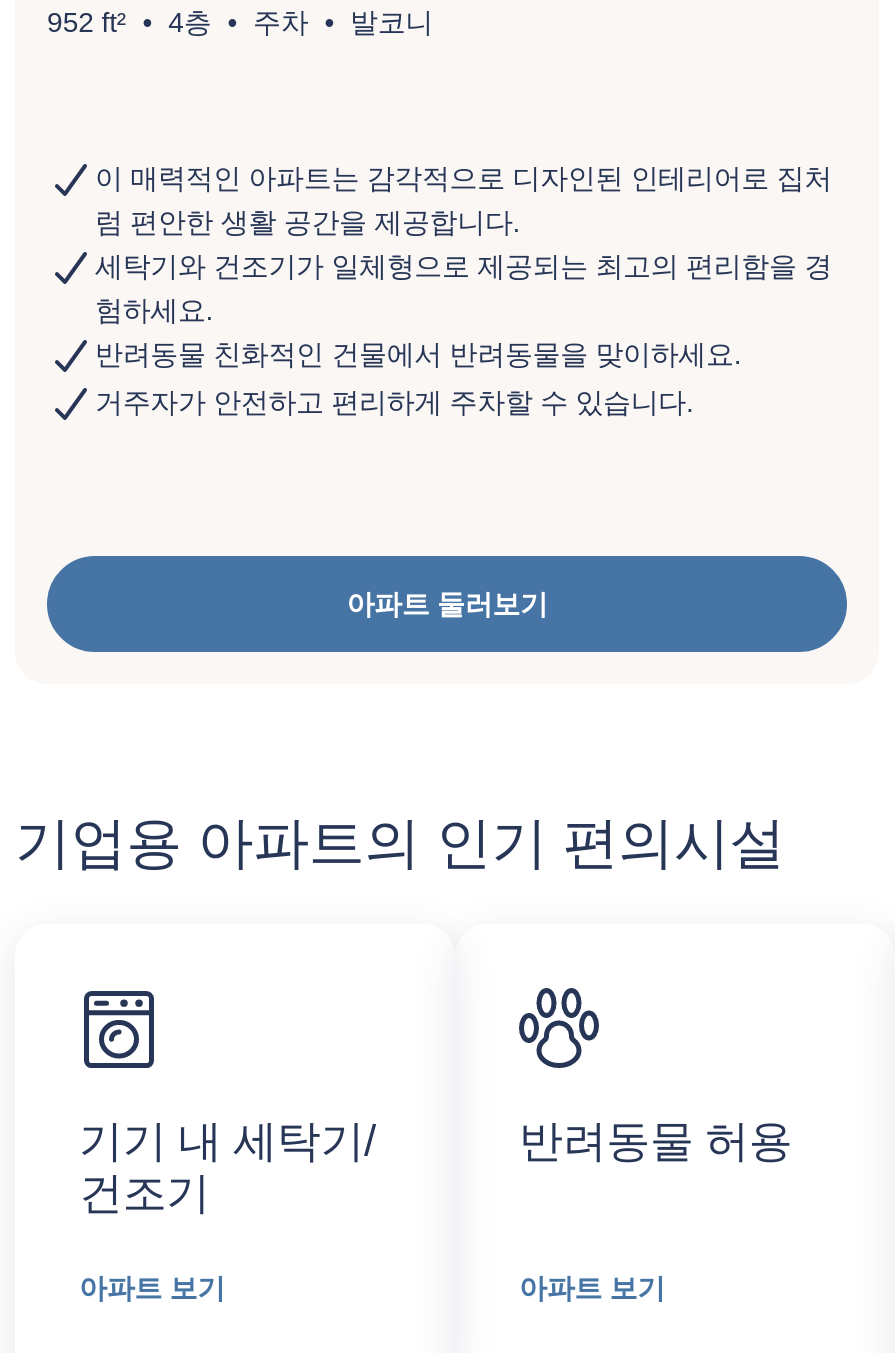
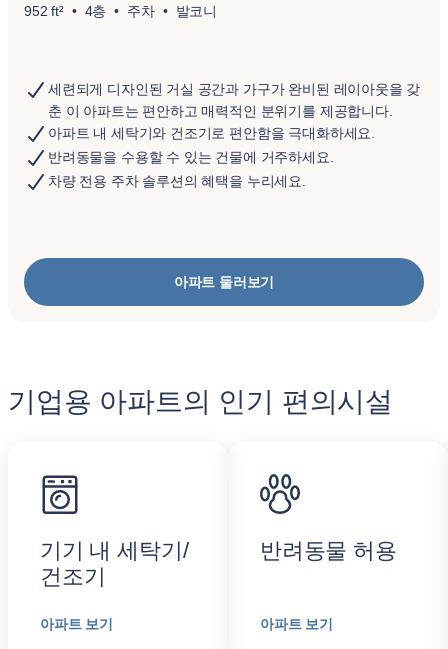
[95,162,832,418] 이 매력적인 아파트는 감각적으로 디자인된 인테리어로 집처 | 럼 편안한 생활 공간을 제공합니다. | 세탁기와 건조기가 일체형으로 제공되는 최고의 편리함을 경 | 험하세요. | 반려동물 친화적인 건물에서 반려동물을 맞이하세요. | 거주자가 안전하고 편리하게 주차할 수 있습니다. -> [48,81,420,189] 세련되게 디자인된 거실 공간과 가구가 완비된 레이아웃을 갖 | 춘 이 아파트는 편안하고 매력적인 분위기를 제공합니다. | 아파트 내 세탁기와 건조기로 편안함을 극대화하세요. | 반려동물을 수용할 수 있는 건물에 거주하세요. | 차량 전용 주차 솔루션의 혜택을 누리세요.

